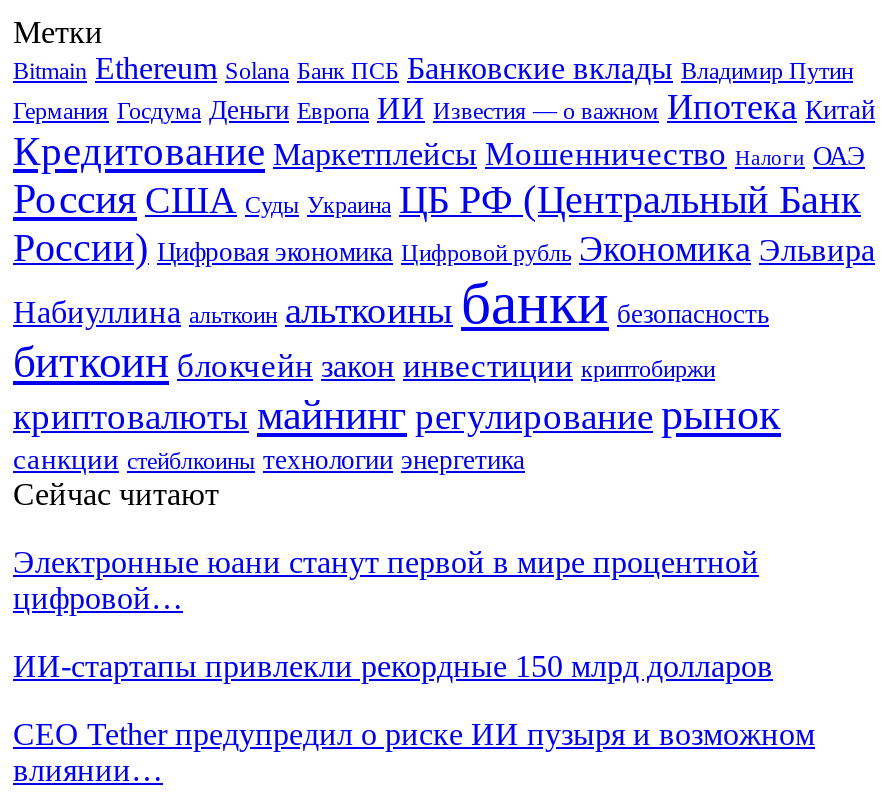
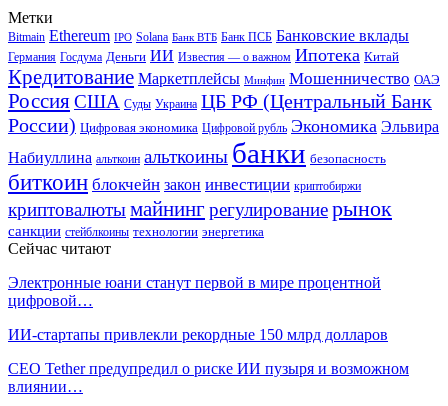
[13,51,875,173] Bitmain Ethereum Solana Банк ПСБ Банковские вклады Владимир Путин | Германия Госдума Деньги Европа ИИ Известия — о важном Ипотека Китай | Кредитование Маркетплейсы Мошенничество Налоги ОАЭ -> [8,27,440,88] Bitmain Ethereum IPO Solana Банк ВТБ Банк ПСБ Банковские вклады | Германия Госдума Деньги ИИ Известия — о важном Ипотека Китай | Кредитование Маркетплейсы Минфин Мошенничество ОАЭ

